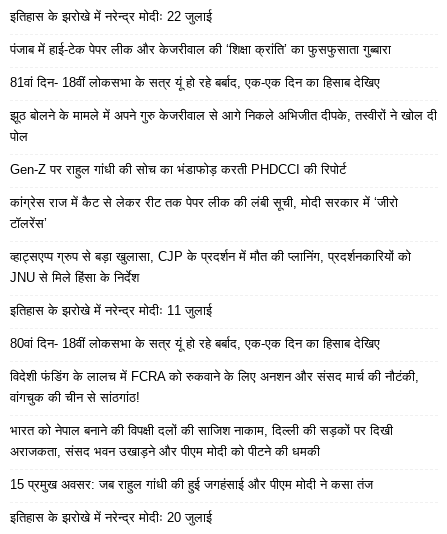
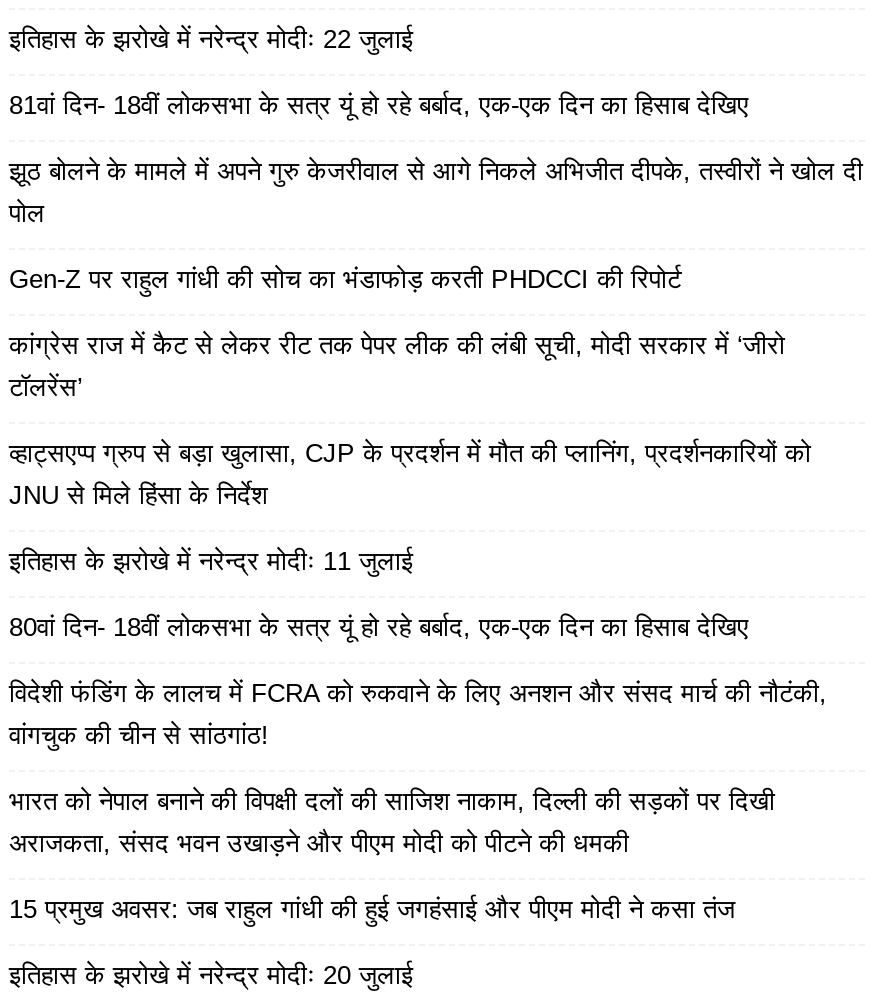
[10,42,391,57] पंजाब में हाई-टेक पेपर लीक और केजरीवाल की ‘शिक्षा क्रांति’ का फुसफुसाता गुब्बारा -> none

